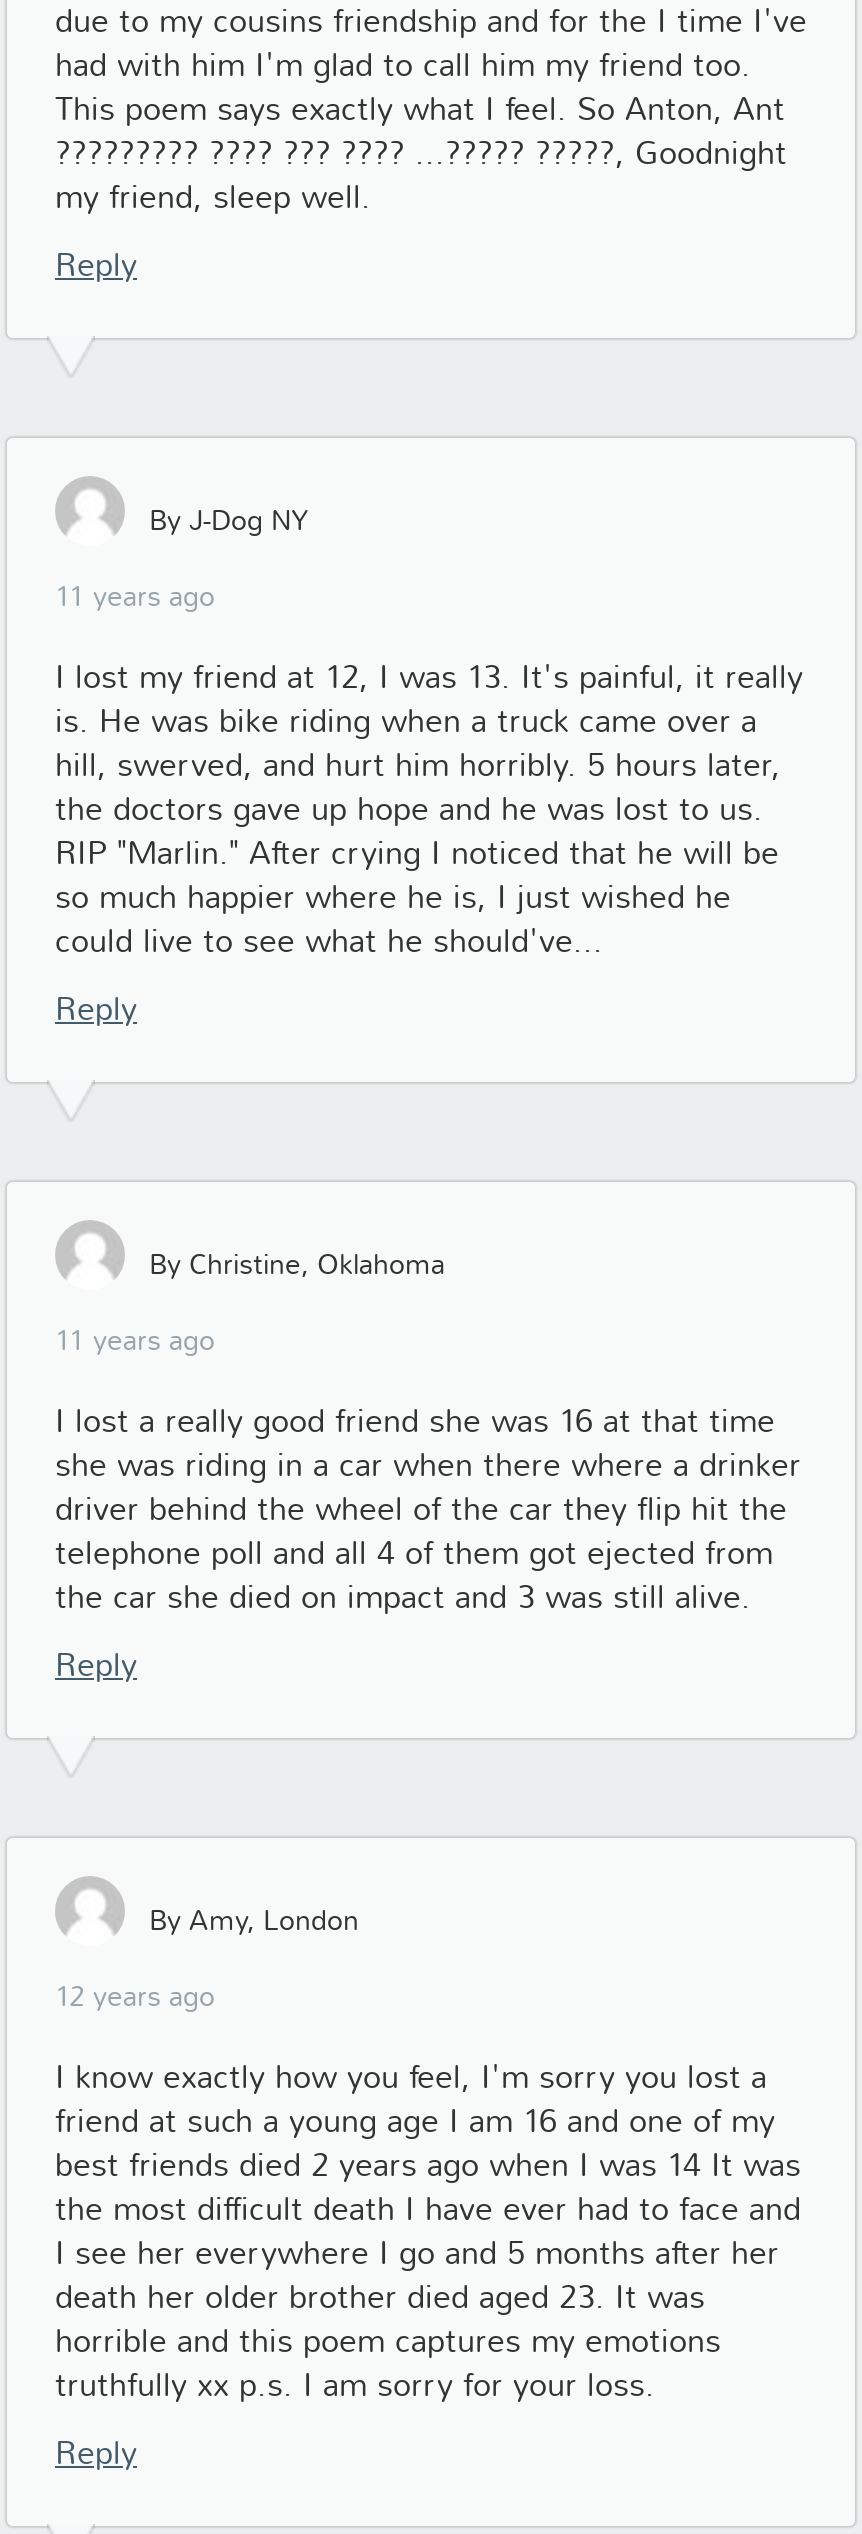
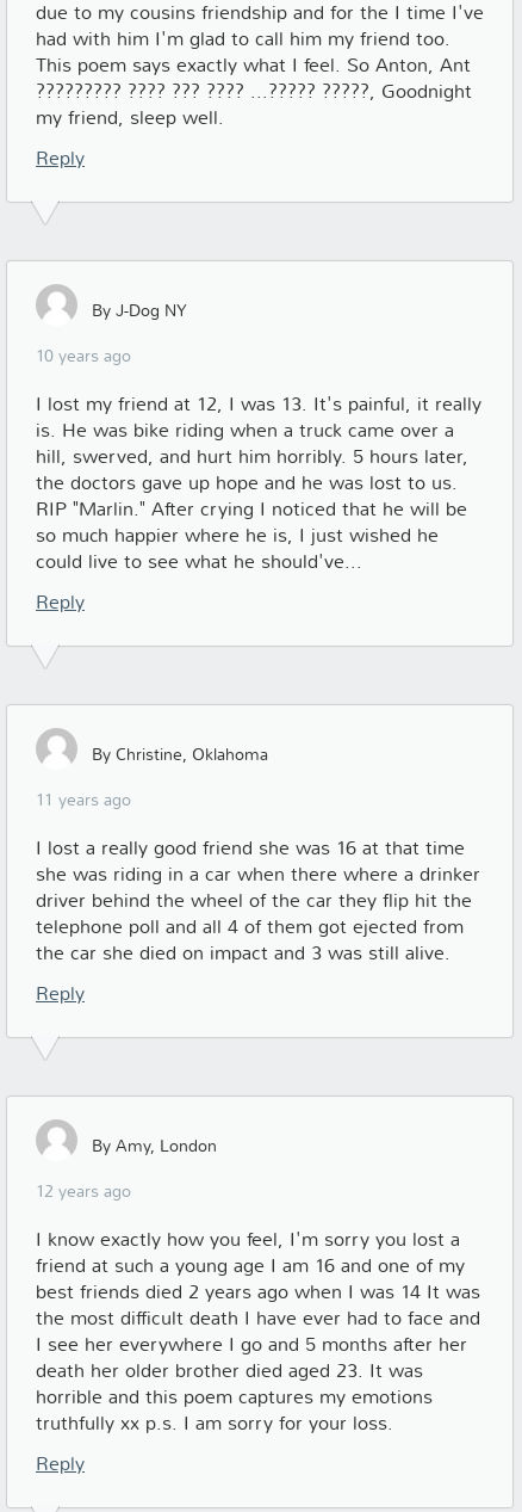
[55,584,215,612] 11 years ago -> [36,348,131,365] 10 years ago

